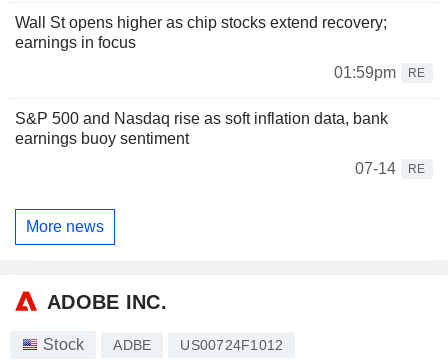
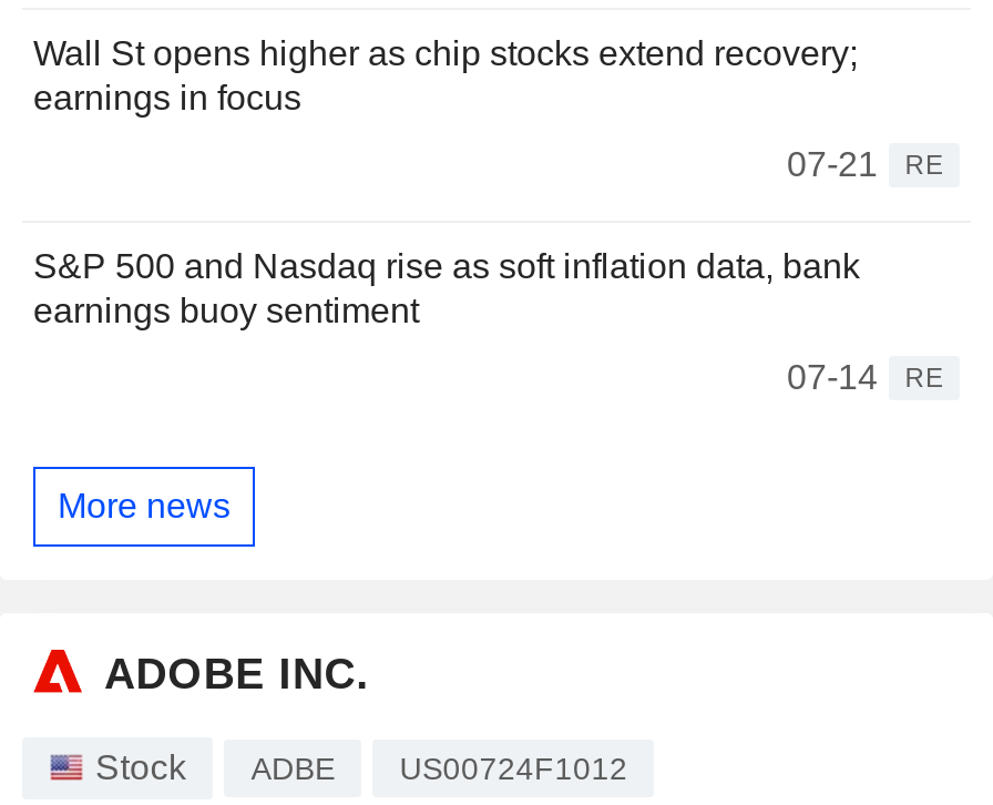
[334,64,426,81] 01:59pm RE -> [787,146,944,184] 07-21 RE

